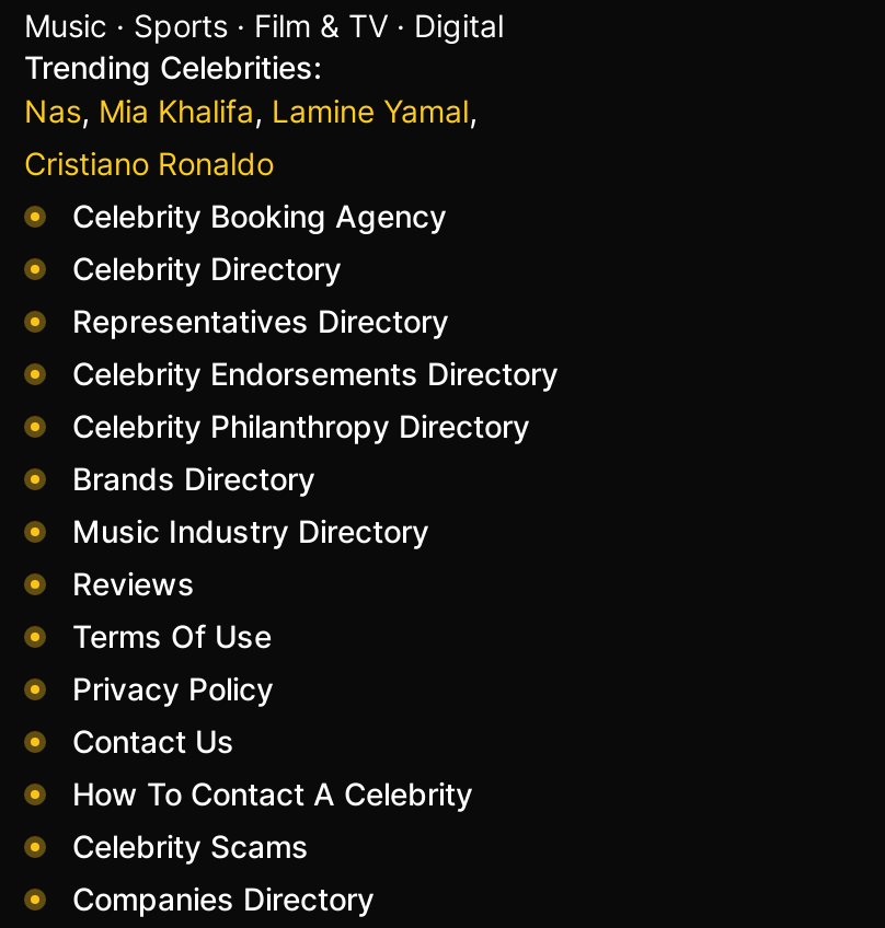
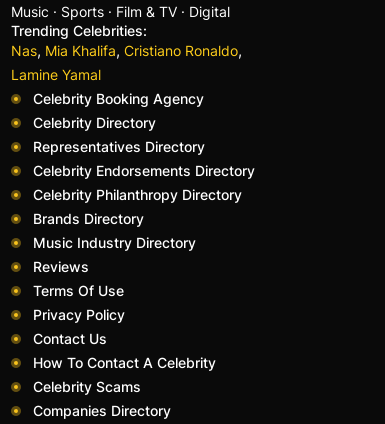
[24,90,478,182] Nas, Mia Khalifa, Lamine Yamal, | Cristiano Ronaldo -> [11,41,242,83] Nas, Mia Khalifa, Cristiano Ronaldo, | Lamine Yamal

